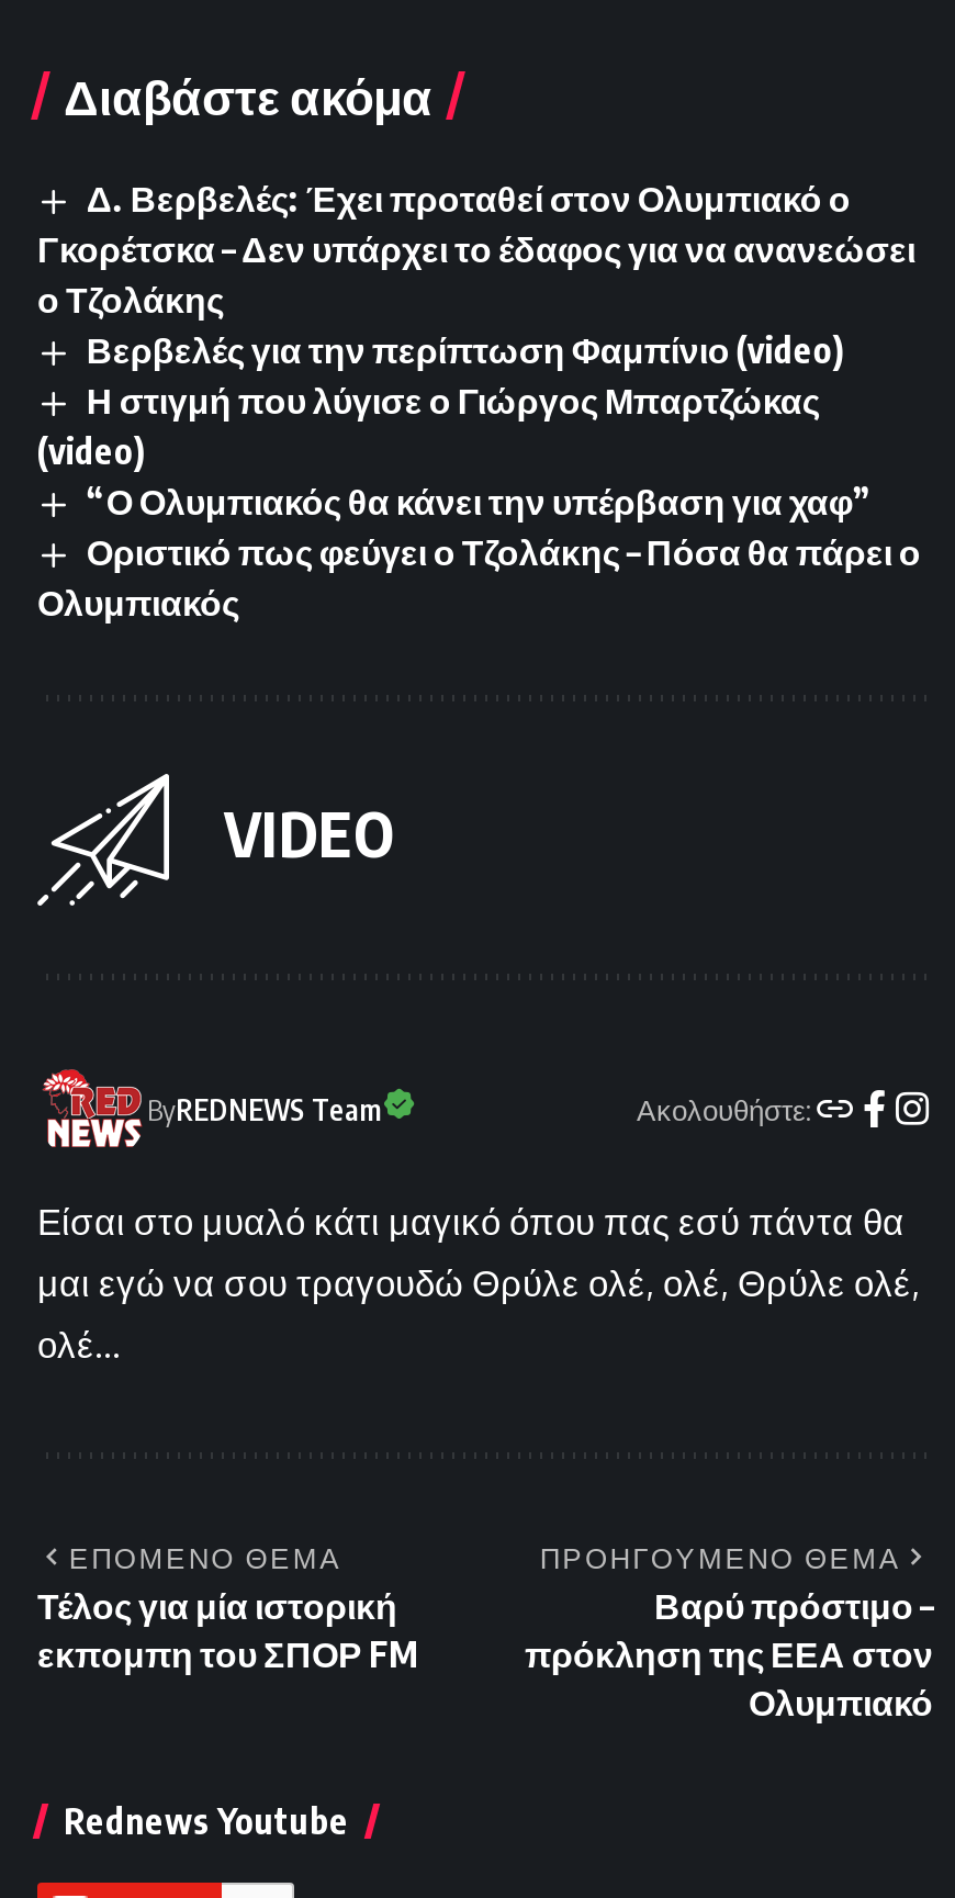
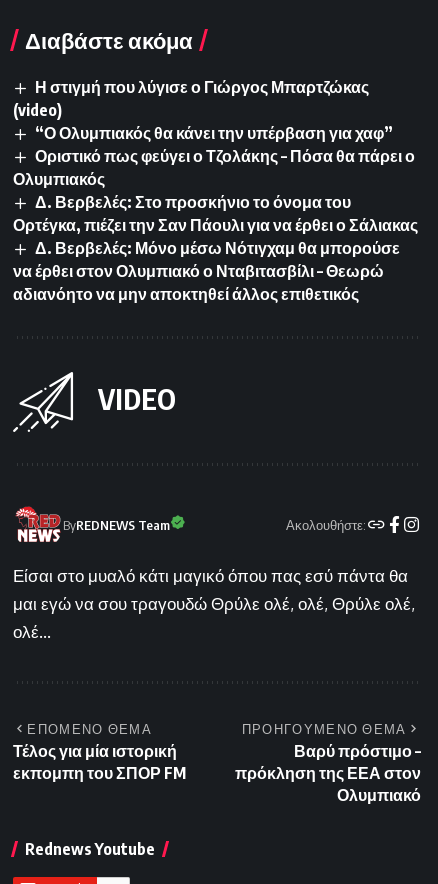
[37,176,915,372] Δ. Βερβελές: Έχει προταθεί στον Ολυμπιακό ο | Γκορέτσκα – Δεν υπάρχει το έδαφος για να ανανεώσει | ο Τζολάκης | Βερβελές για την περίπτωση Φαμπίνιο (video) -> none
moved [37,379,921,625] -> [13,77,415,189]: Η στιγμή που λύγισε ο Γιώργος Μπαρτζώκας | (video) | “Ο Ολυμπιακός θα κάνει την υπέρβαση για χαφ” | Οριστικό πως φεύγει ο Τζολάκης – Πόσα θα πάρει ο | Ολυμπιακός
none -> [13,192,418,304] Δ. Βερβελές: Στο προσκήνιο το όνομα του | Ορτέγκα, πιέζει την Σαν Πάουλι για να έρθει ο Σάλιακας | Δ. Βερβελές: Μόνο μέσω Νότιγχαμ θα μπορούσε | να έρθει στον Ολυμπιακό ο Νταβιτασβίλι – Θεωρώ | αδιανόητο να μην αποκτηθεί άλλος επιθετικός

